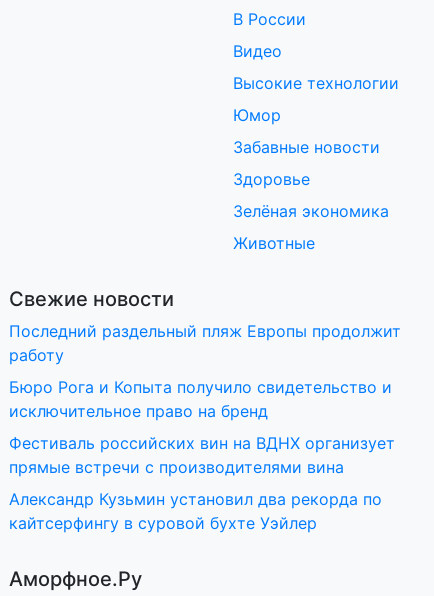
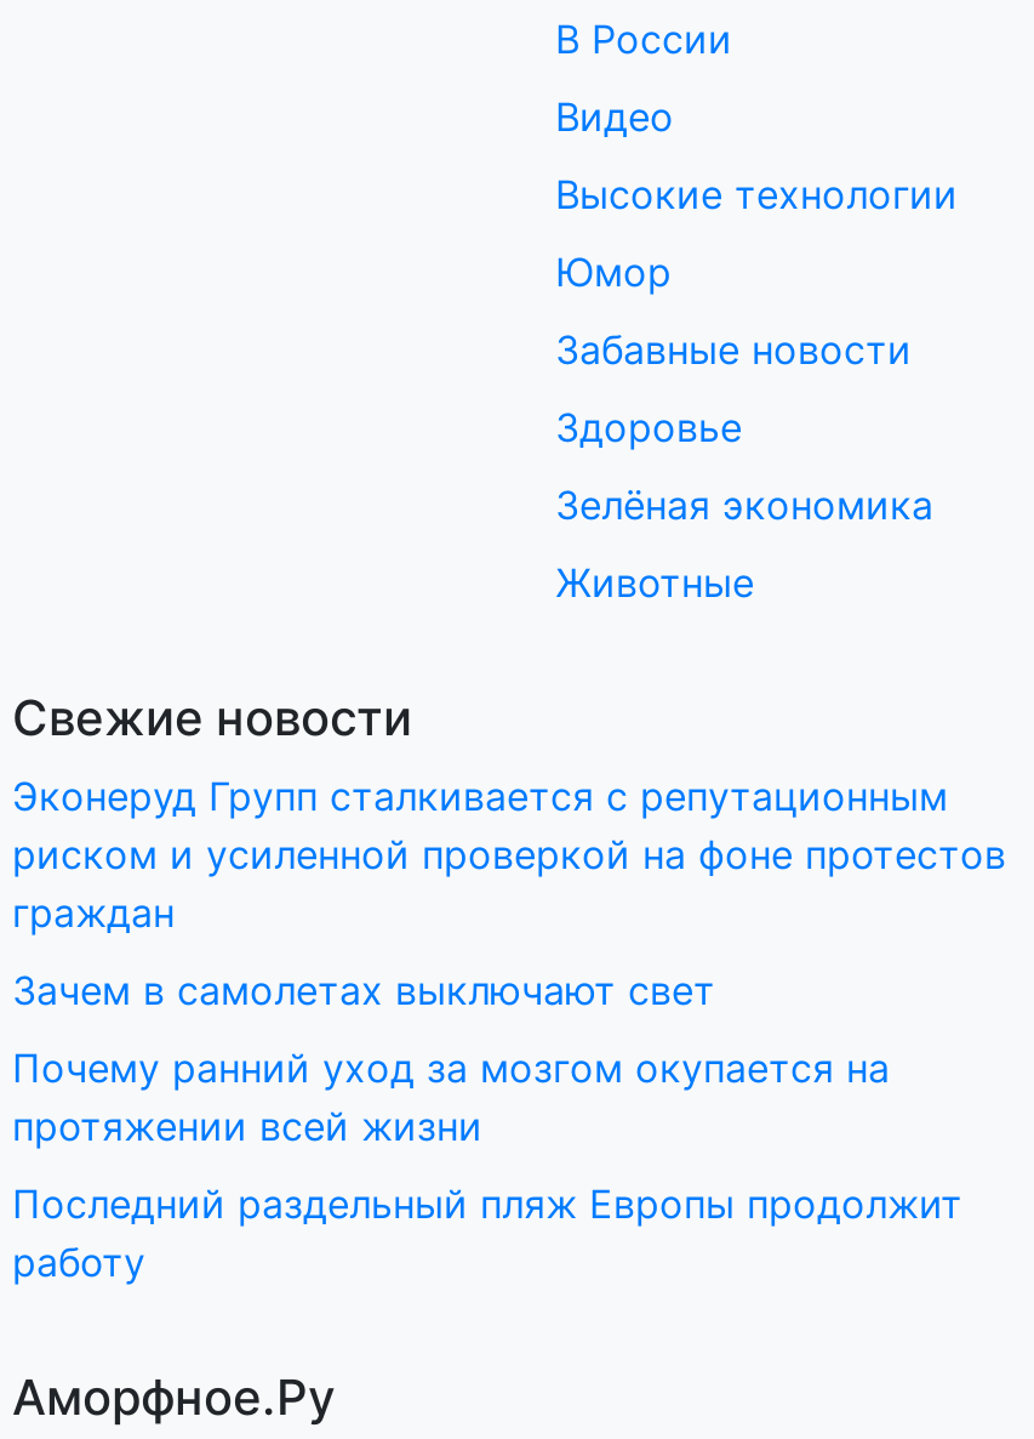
none -> [12,772,1006,1150] Эконеруд Групп сталкивается с репутационным | риском и усиленной проверкой на фоне протестов | граждан | Зачем в самолетах выключают свет | Почему ранний уход за мозгом окупается на | протяжении всей жизни
moved [9,321,401,365] -> [12,1179,962,1286]: Последний раздельный пляж Европы продолжит | работу
[9,377,395,533] Бюро Рога и Копыта получило свидетельство и | исключительное право на бренд | Фестиваль российских вин на ВДНХ организует | прямые встречи с производителями вина | Александр Кузьмин установил два рекорда по | кайтсерфингу в суровой бухте Уэйлер -> none

